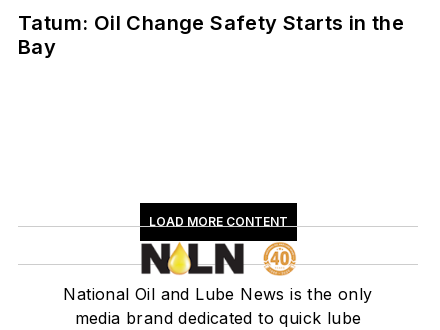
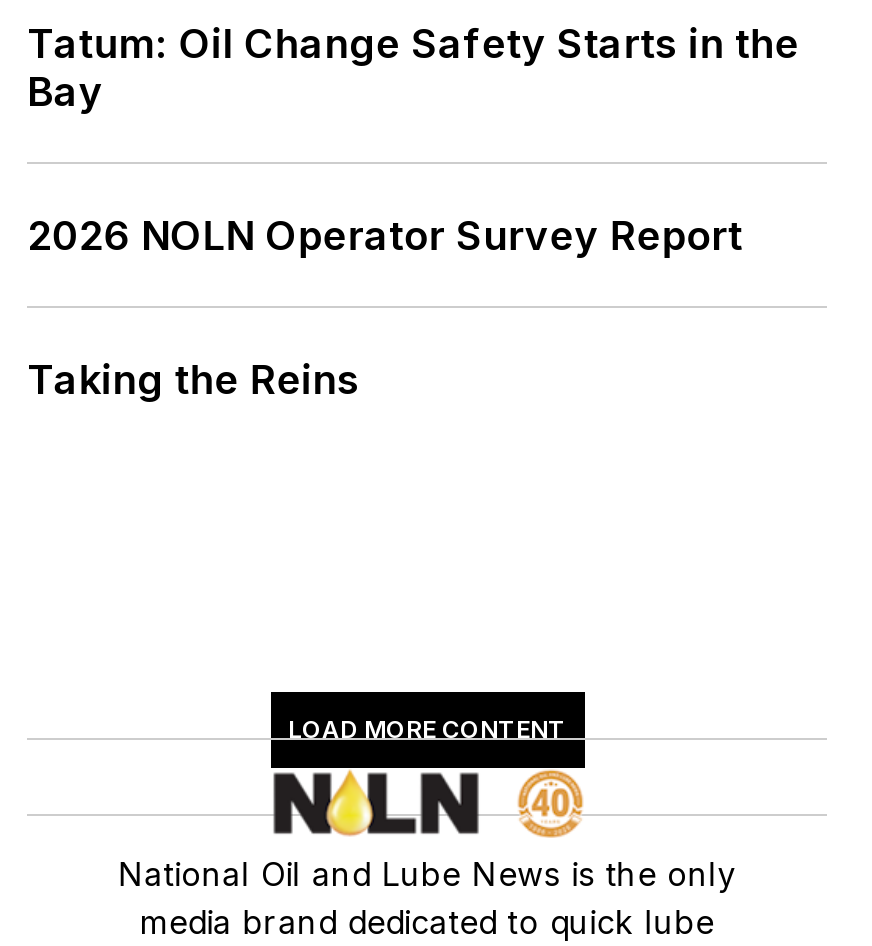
none -> [27,211,743,403] 2026 NOLN Operator Survey Report | Taking the Reins

